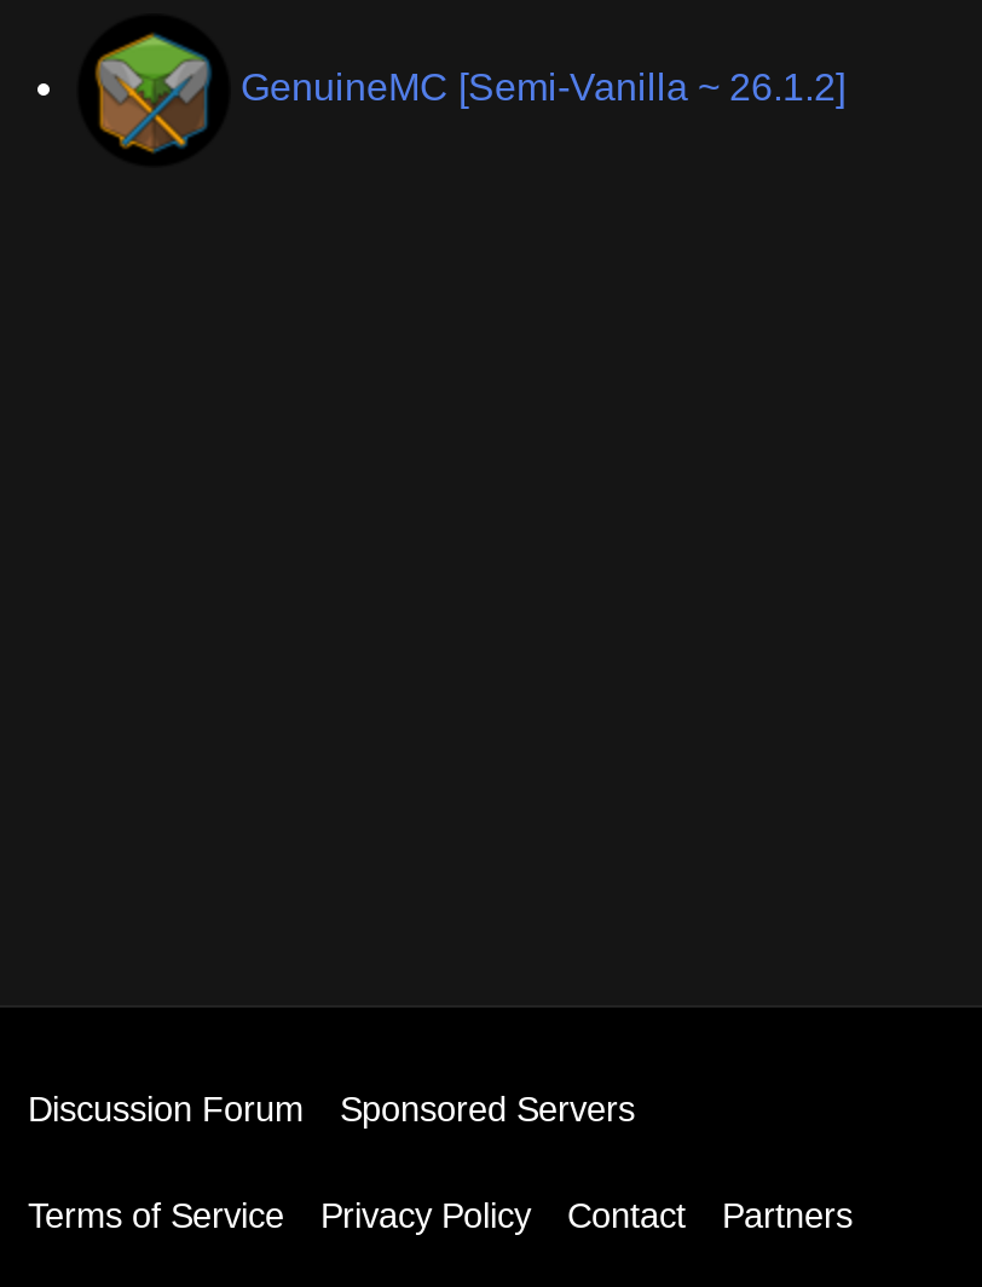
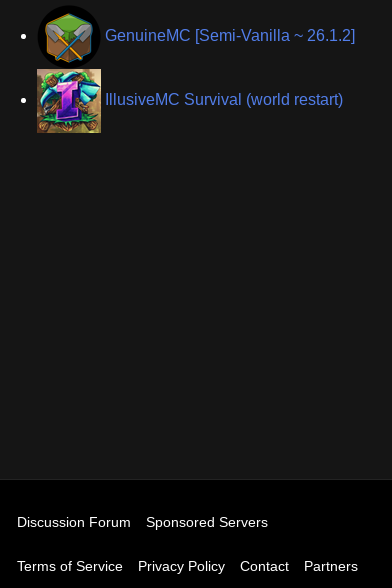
none -> [36,68,343,134] [image] | IllusiveMC Survival (world restart)

